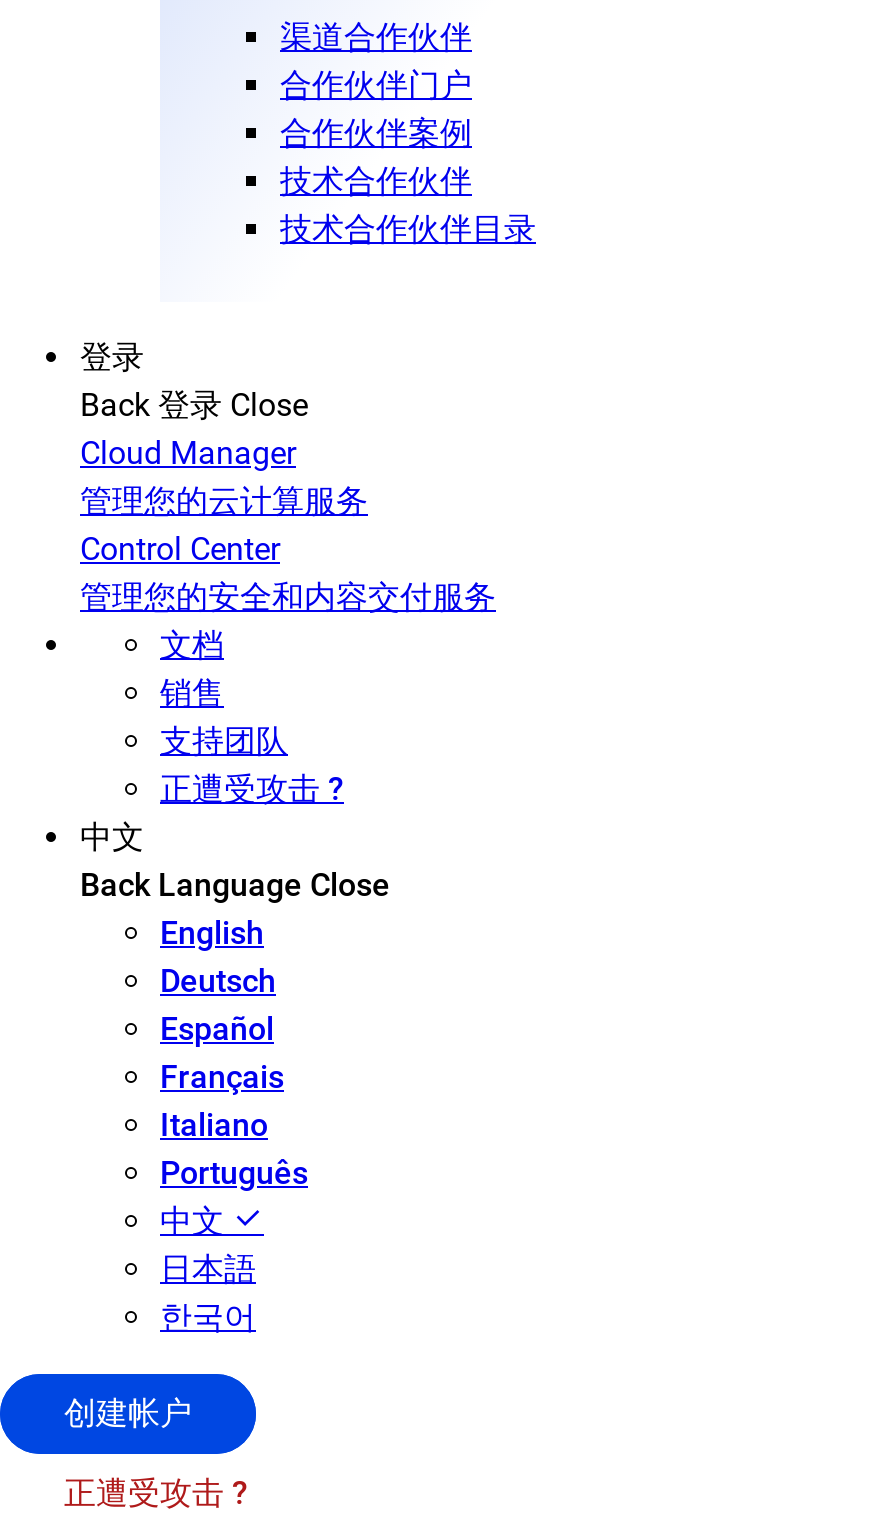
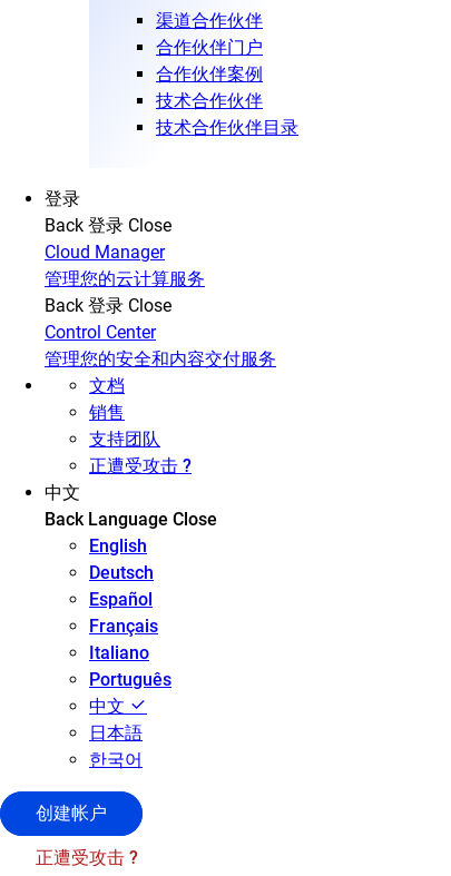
none -> [45,295,171,317] Back 登录 Close

